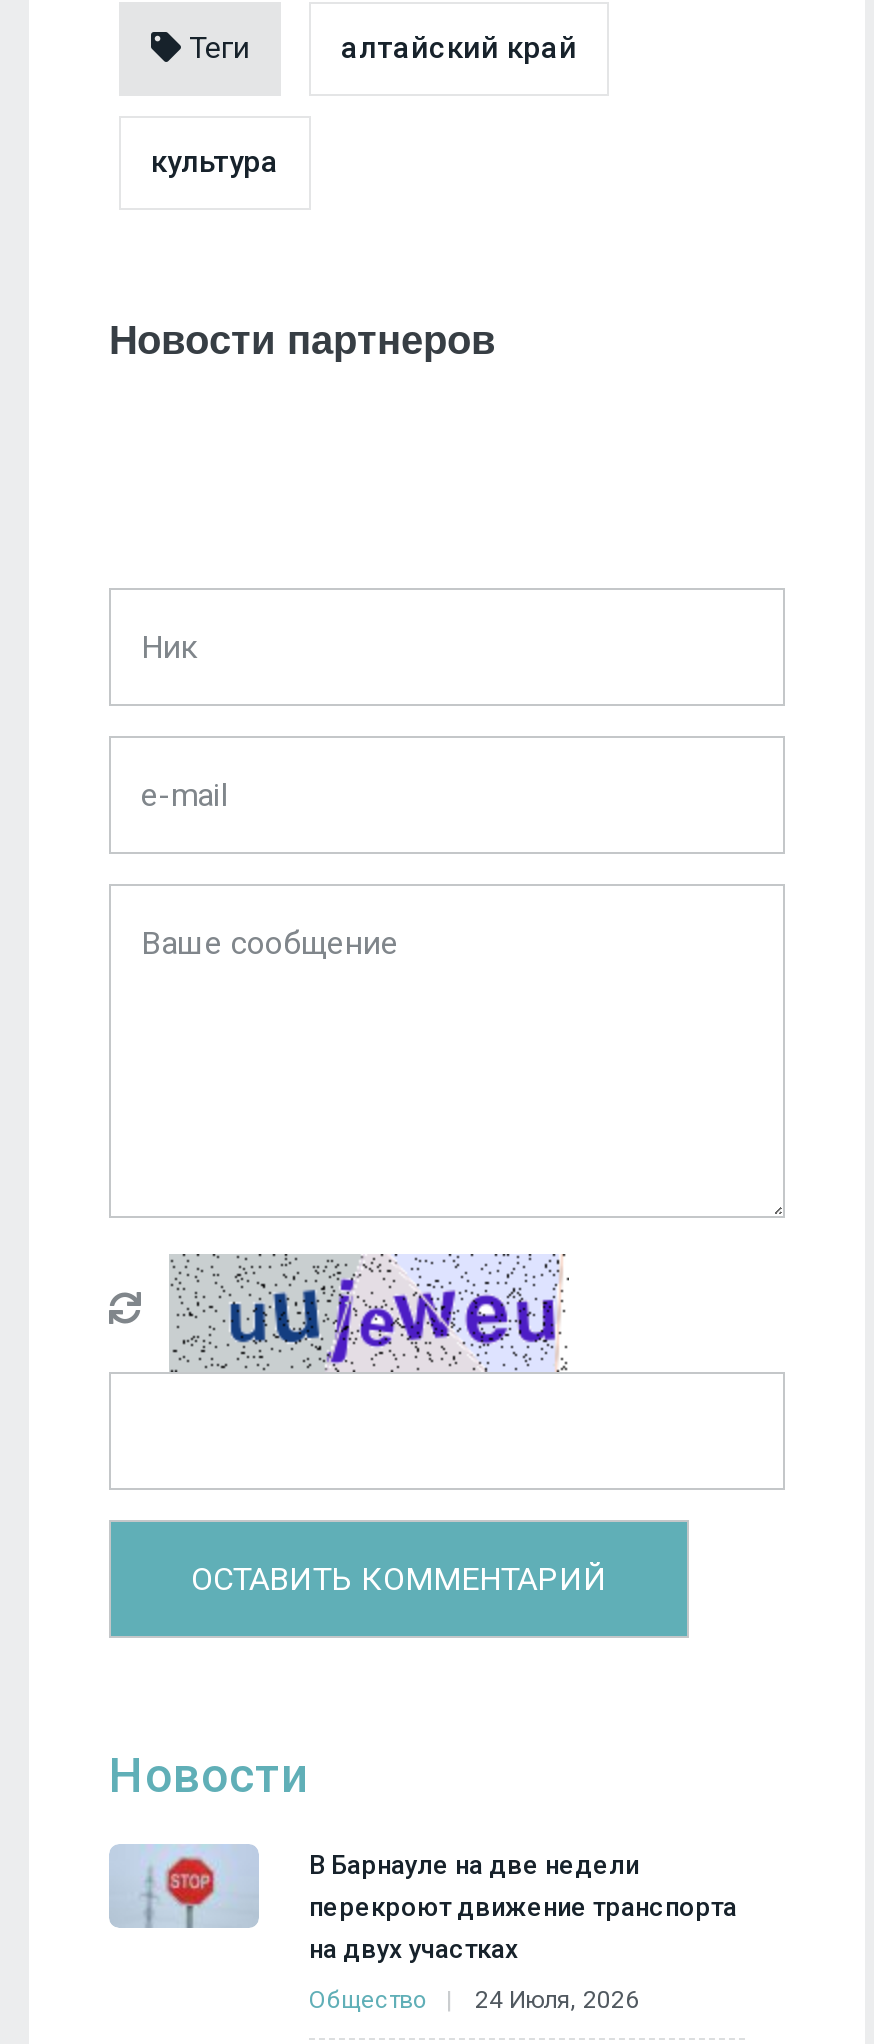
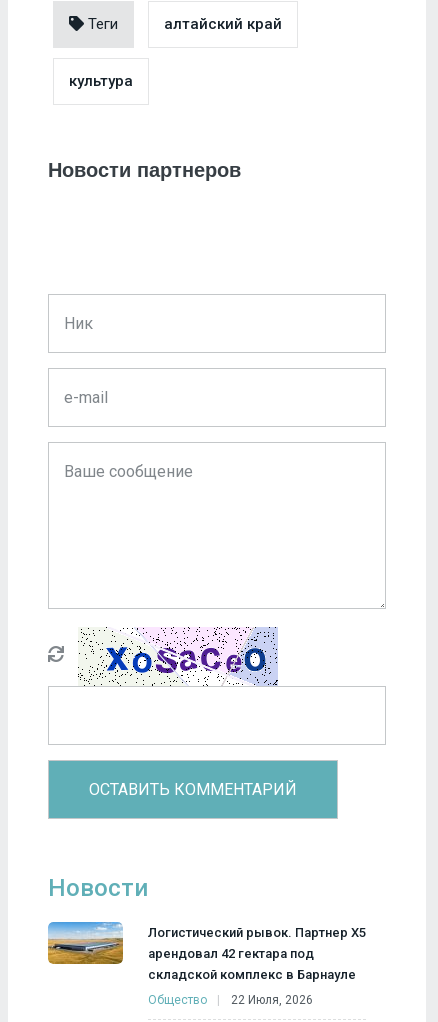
[169,1252,569,1374] [image] -> [79,626,279,686] [image]
[109,1844,737,1963] [image] | В Барнауле на две недели | перекроют движение транспорта | на двух участках -> [47,922,366,982] [image] | Логистический рывок. Партнер X5 | арендовал 42 гектара под | складской комплекс в Барнауле
[309,1985,639,2013] Общество 24 Июля, 2026 -> [148,993,313,1007] Общество 22 Июля, 2026

